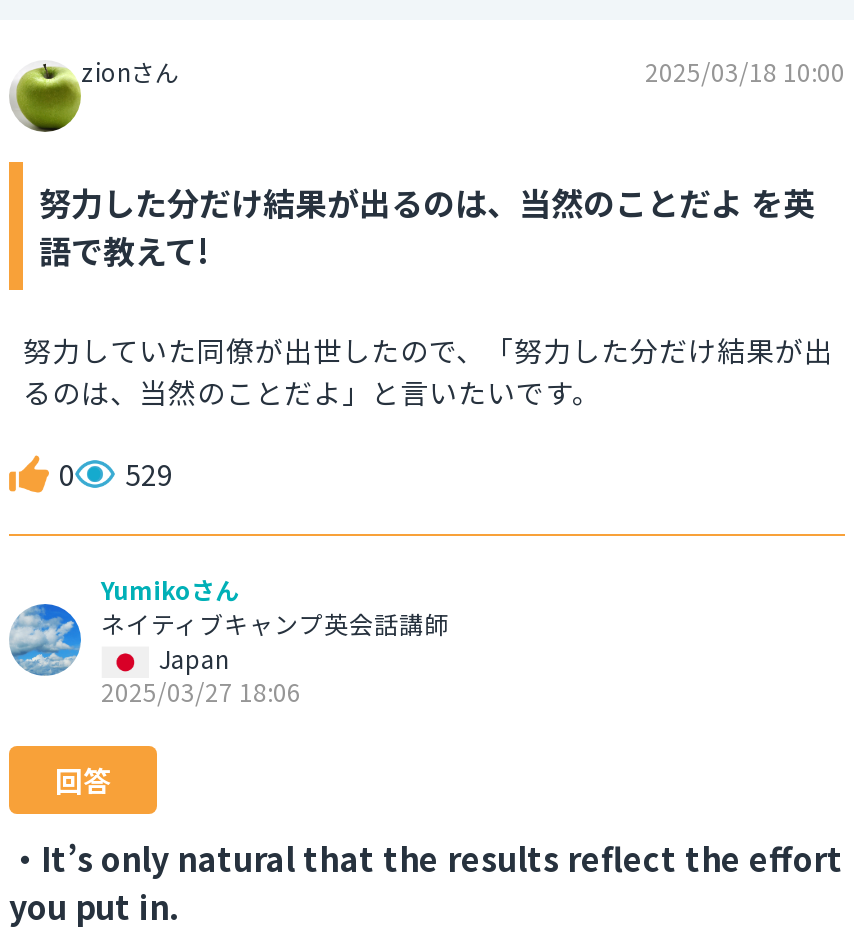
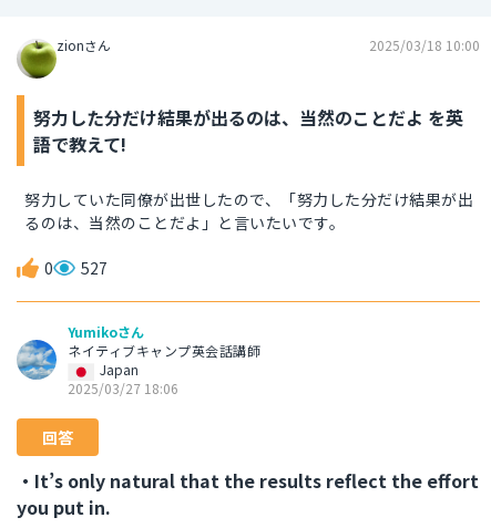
[59,455,173,495] 0 529 -> [44,257,108,279] 0 527

